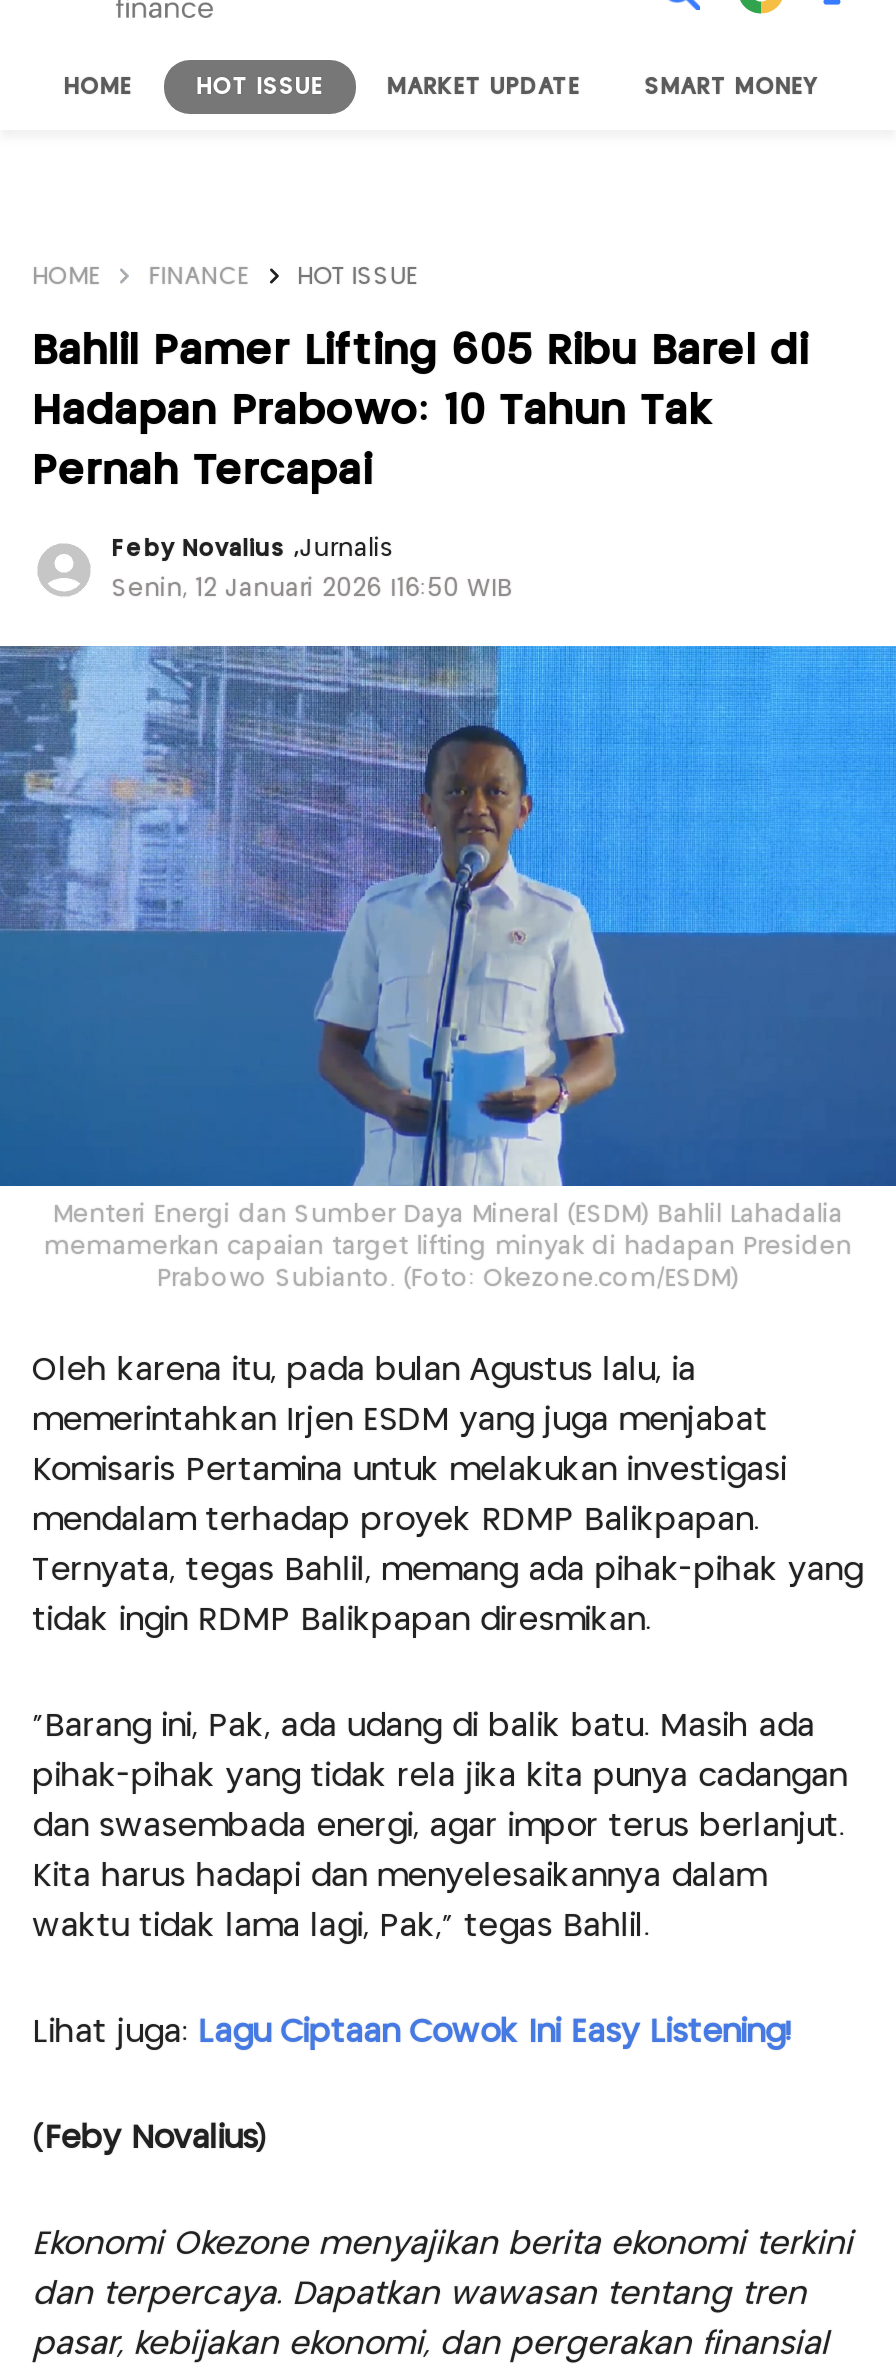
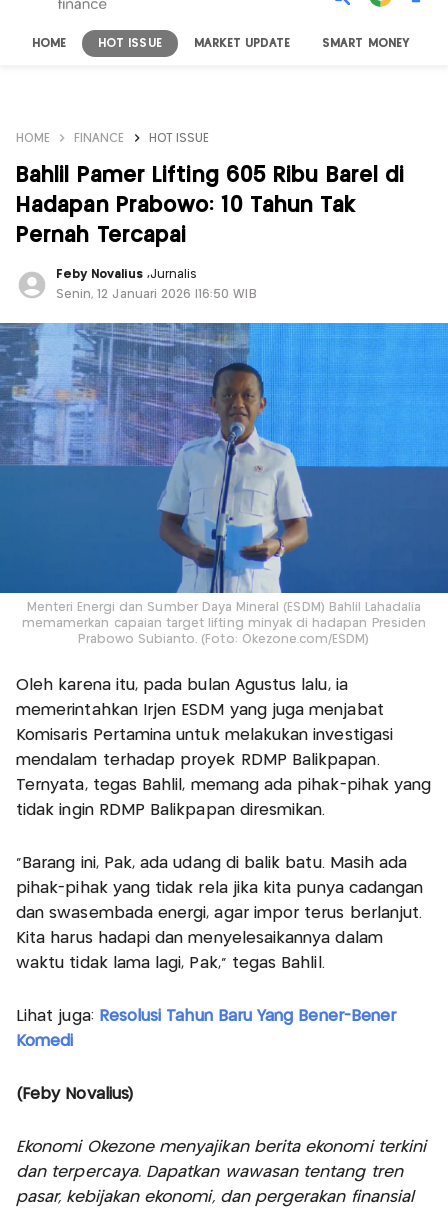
[32,2017,790,2047] Lihat juga: Lagu Ciptaan Cowok Ini Easy Listening! -> [16,1008,396,1048] Lihat juga: Resolusi Tahun Baru Yang Bener-Bener | Komedi

